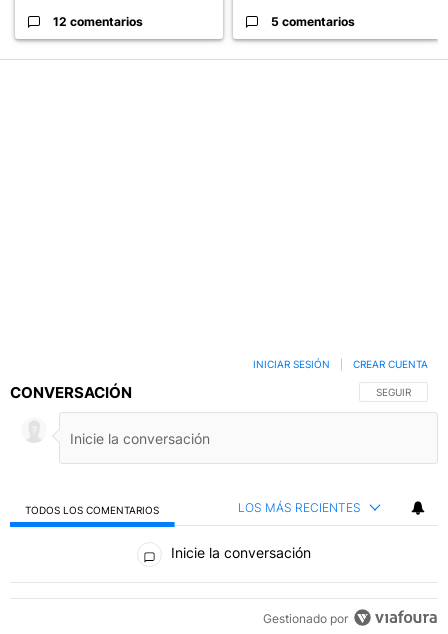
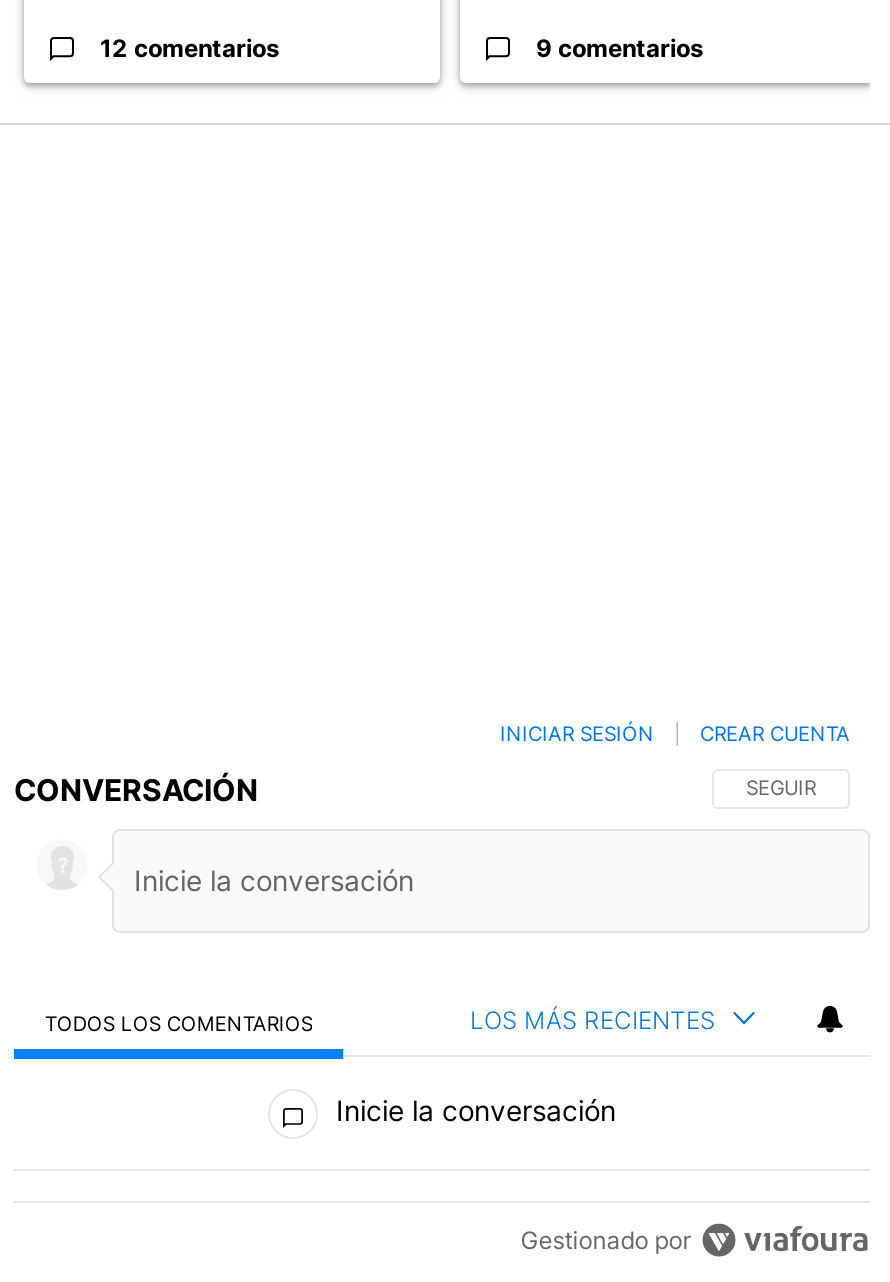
[271,14,355,29] 5 comentarios -> [536,32,704,62] 9 comentarios

